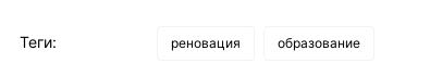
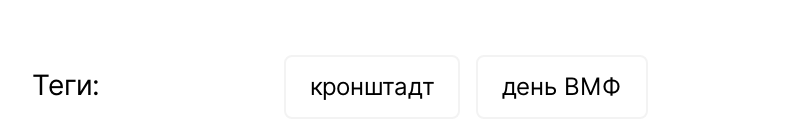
[171,35,360,51] реновация | образование -> [310,72,622,102] кронштадт | день ВМФ

